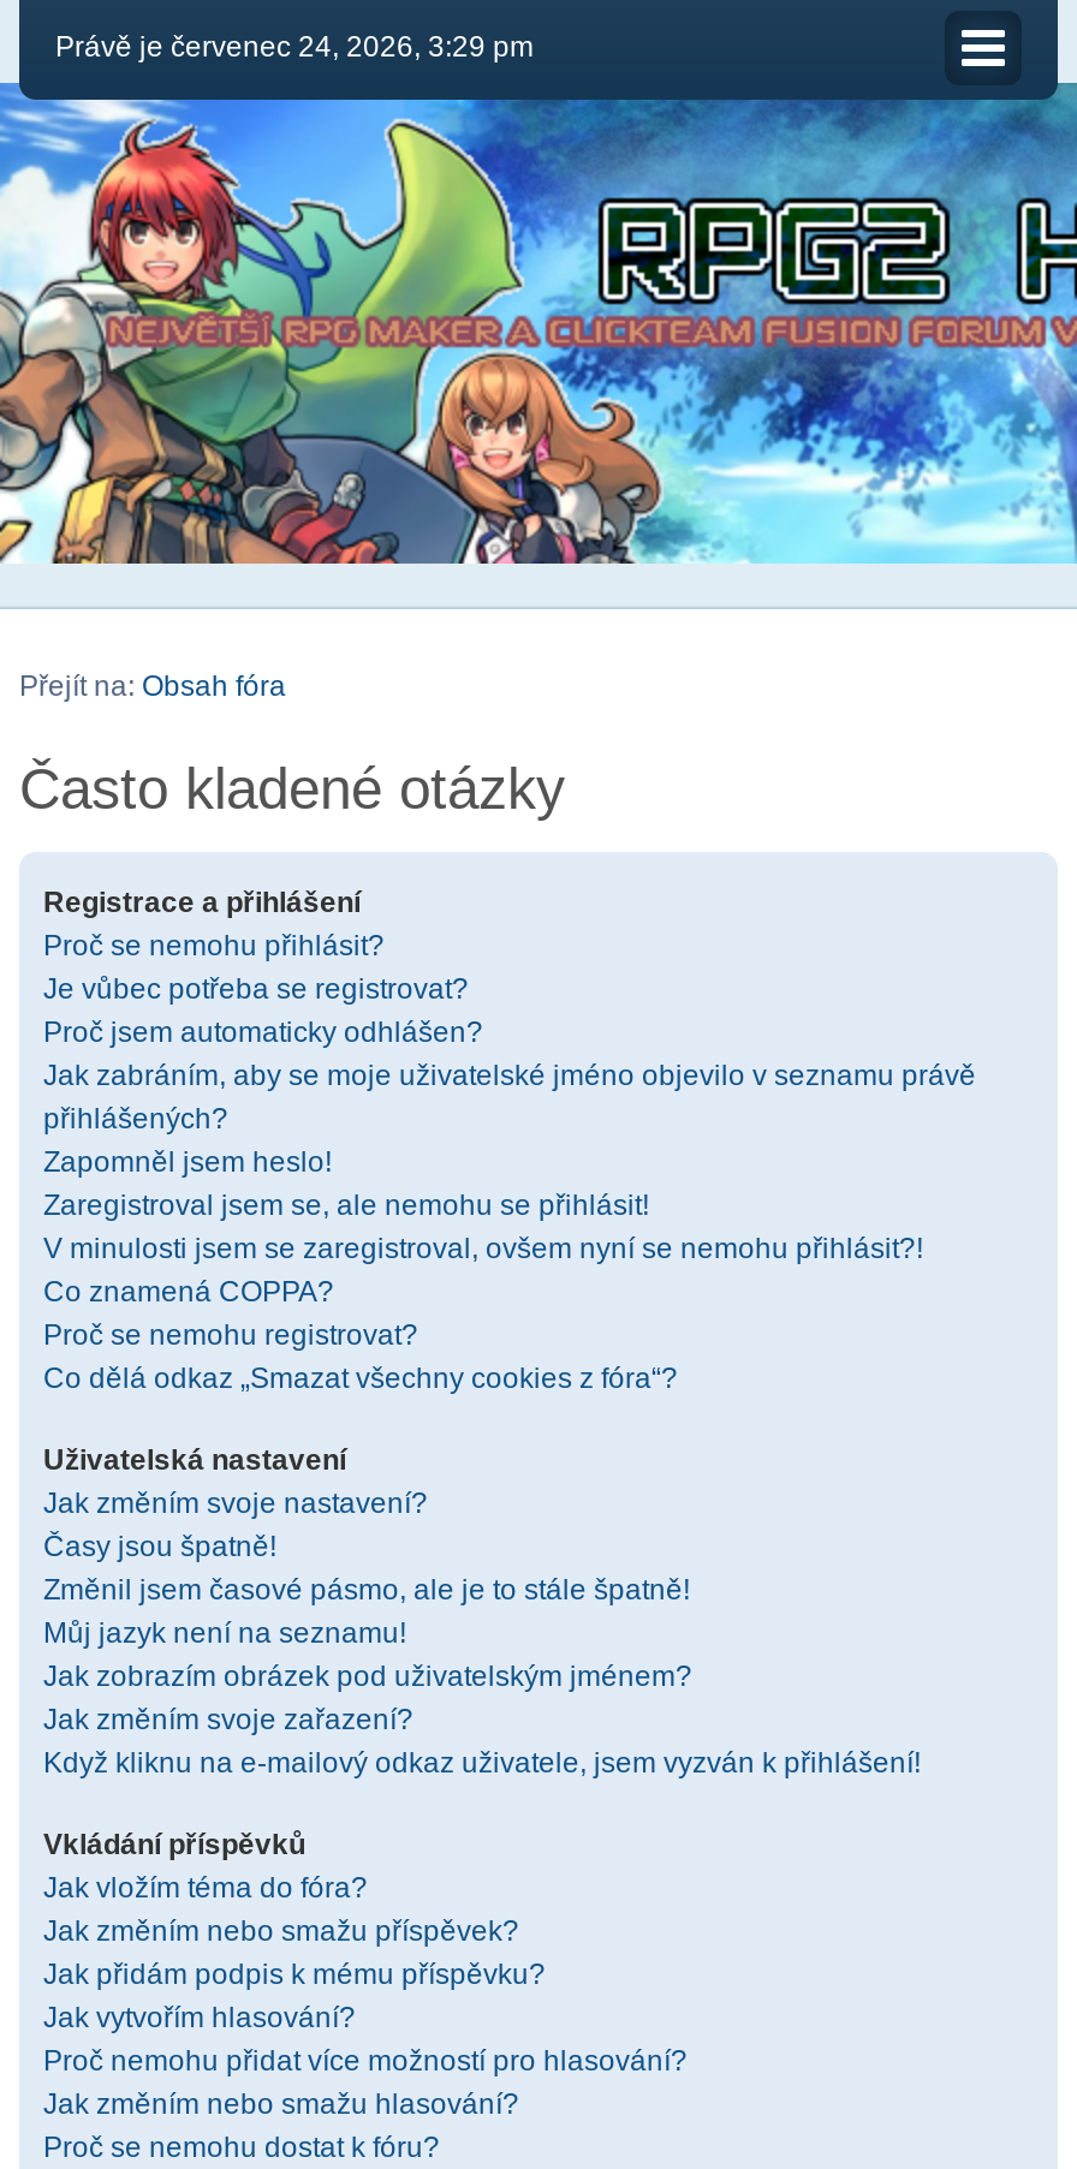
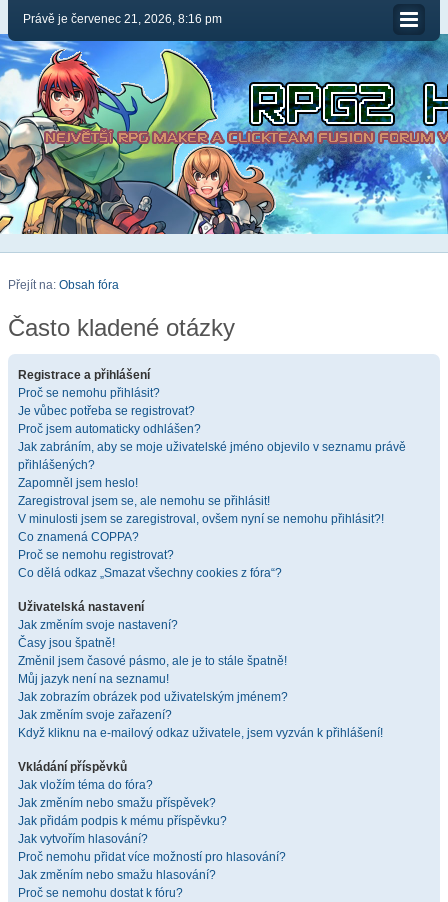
[55,30,534,64] Právě je červenec 24, 2026, 3:29 pm -> [23,12,222,26] Právě je červenec 21, 2026, 8:16 pm

